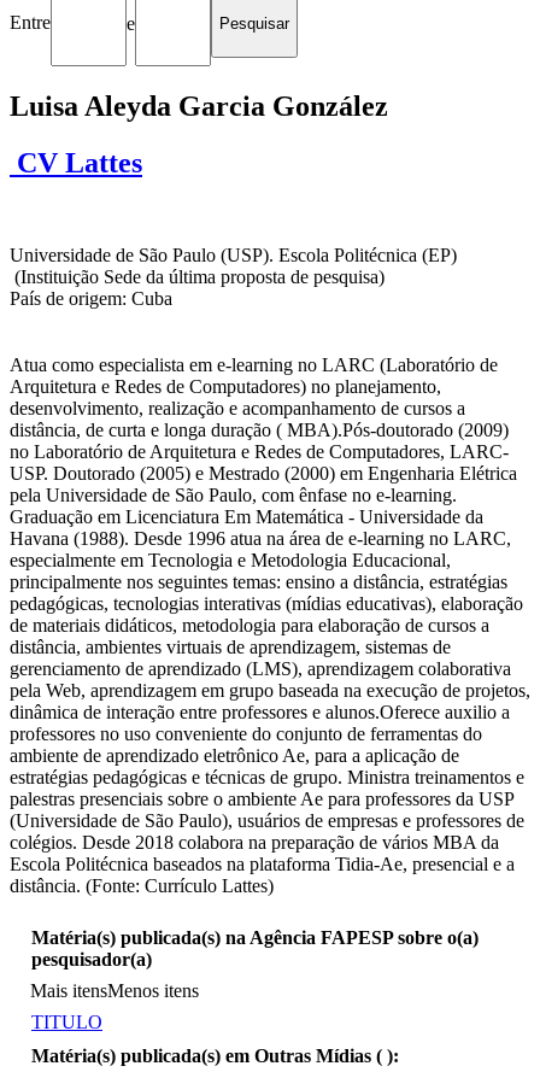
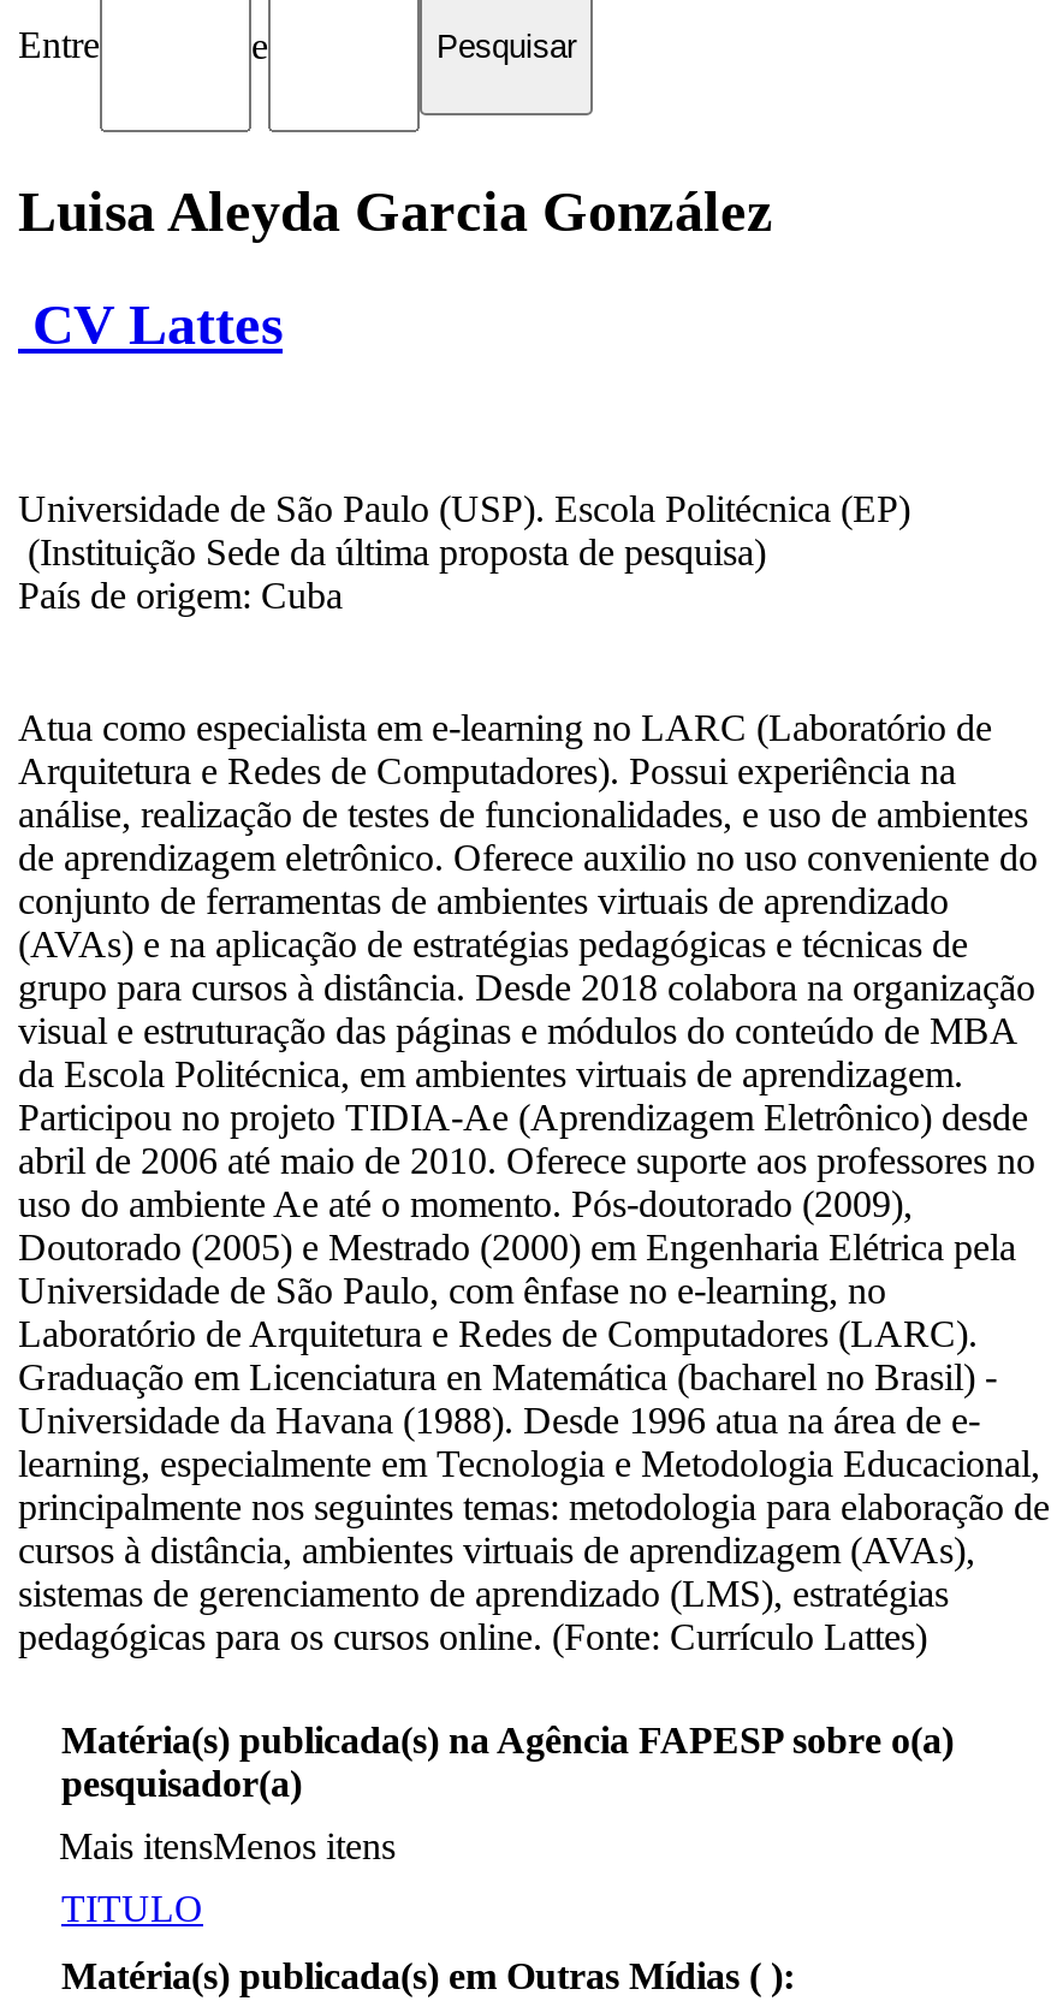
[10,376,530,895] Arquitetura e Redes de Computadores) no planejamento, | desenvolvimento, realização e acompanhamento de cursos a | distância, de curta e longa duração ( MBA).Pós-doutorado (2009) | no Laboratório de Arquitetura e Redes de Computadores, LARC- | USP. Doutorado (2005) e Mestrado (2000) em Engenharia Elétrica | pela Universidade de São Paulo, com ênfase no e-learning. | Graduação em Licenciatura Em Matemática - Universidade da | Havana (1988). Desde 1996 atua na área de e-learning no LARC, | especialmente em Tecnologia e Metodologia Educacional, | principalmente nos seguintes temas: ensino a distância, estratégias | pedagógicas, tecnologias interativas (mídias educativas), elaboração | de materiais didáticos, metodologia para elaboração de cursos a | distância, ambientes virtuais de aprendizagem, sistemas de | gerenciamento de aprendizado (LMS), aprendizagem colaborativa | pela Web, aprendizagem em grupo baseada na execução de projetos, | dinâmica de interação entre professores e alunos.Oferece auxilio a | professores no uso conveniente do conjunto de ferramentas do | ambiente de aprendizado eletrônico Ae, para a aplicação de | estratégias pedagógicas e técnicas de grupo. Ministra treinamentos e | palestras presenciais sobre o ambiente Ae para professores da USP | (Universidade de São Paulo), usuários de empresas e professores de | colégios. Desde 2018 colabora na preparação de vários MBA da | Escola Politécnica baseados na plataforma Tidia-Ae, presencial e a | distância. (Fonte: Currículo Lattes) -> [18,749,1050,1656] Arquitetura e Redes de Computadores). Possui experiência na | análise, realização de testes de funcionalidades, e uso de ambientes | de aprendizagem eletrônico. Oferece auxilio no uso conveniente do | conjunto de ferramentas de ambientes virtuais de aprendizado | (AVAs) e na aplicação de estratégias pedagógicas e técnicas de | grupo para cursos à distância. Desde 2018 colabora na organização | visual e estruturação das páginas e módulos do conteúdo de MBA | da Escola Politécnica, em ambientes virtuais de aprendizagem. | Participou no projeto TIDIA-Ae (Aprendizagem Eletrônico) desde | abril de 2006 até maio de 2010. Oferece suporte aos professores no | uso do ambiente Ae até o momento. Pós-doutorado (2009), | Doutorado (2005) e Mestrado (2000) em Engenharia Elétrica pela | Universidade de São Paulo, com ênfase no e-learning, no | Laboratório de Arquitetura e Redes de Computadores (LARC). | Graduação em Licenciatura en Matemática (bacharel no Brasil) - | Universidade da Havana (1988). Desde 1996 atua na área de e- | learning, especialmente em Tecnologia e Metodologia Educacional, | principalmente nos seguintes temas: metodologia para elaboração de | cursos à distância, ambientes virtuais de aprendizagem (AVAs), | sistemas de gerenciamento de aprendizado (LMS), estratégias | pedagógicas para os cursos online. (Fonte: Currículo Lattes)

